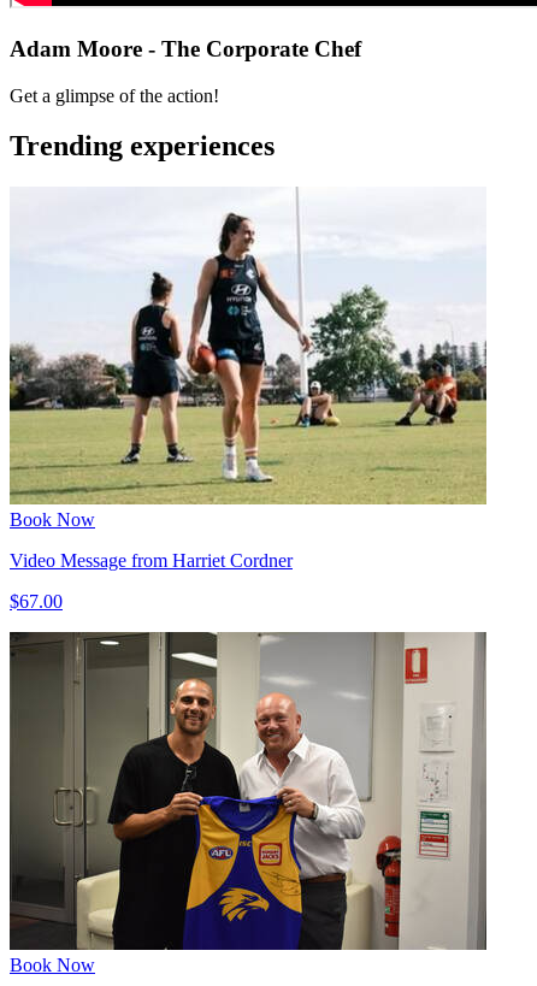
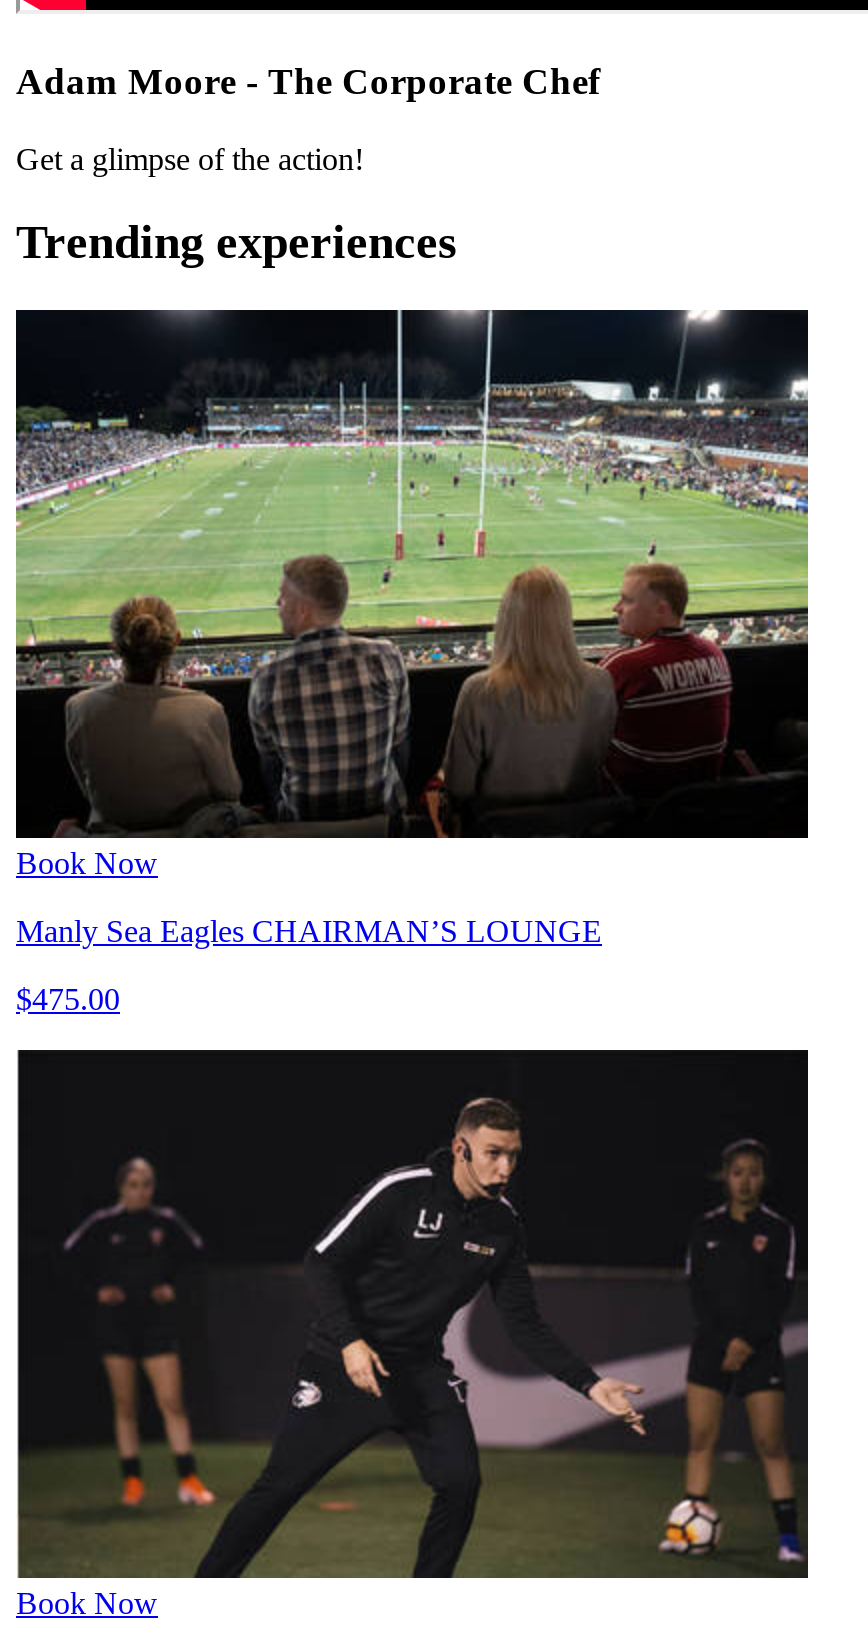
[8,187,488,571] [image] | Video Message from Harriet Cordner -> [14,308,810,949] [image] | Manly Sea Eagles CHAIRMAN’S LOUNGE
[10,592,63,612] $67.00 -> [16,983,120,1017] $475.00
[10,631,488,950] [image] -> [20,1048,808,1578] [image]

